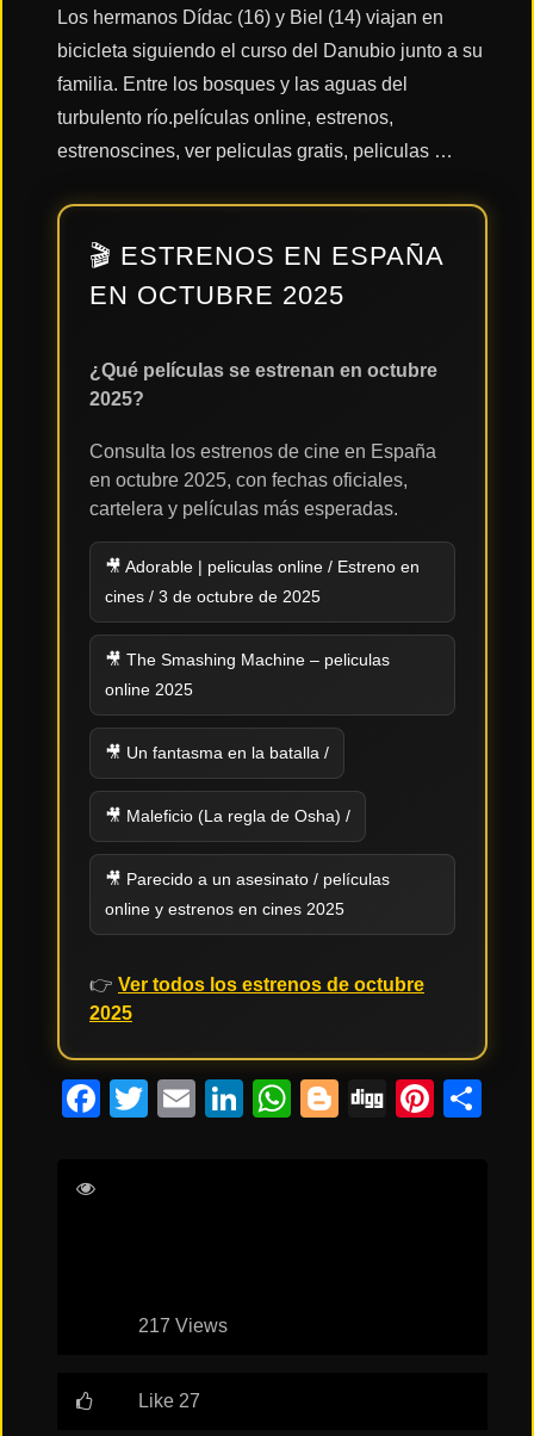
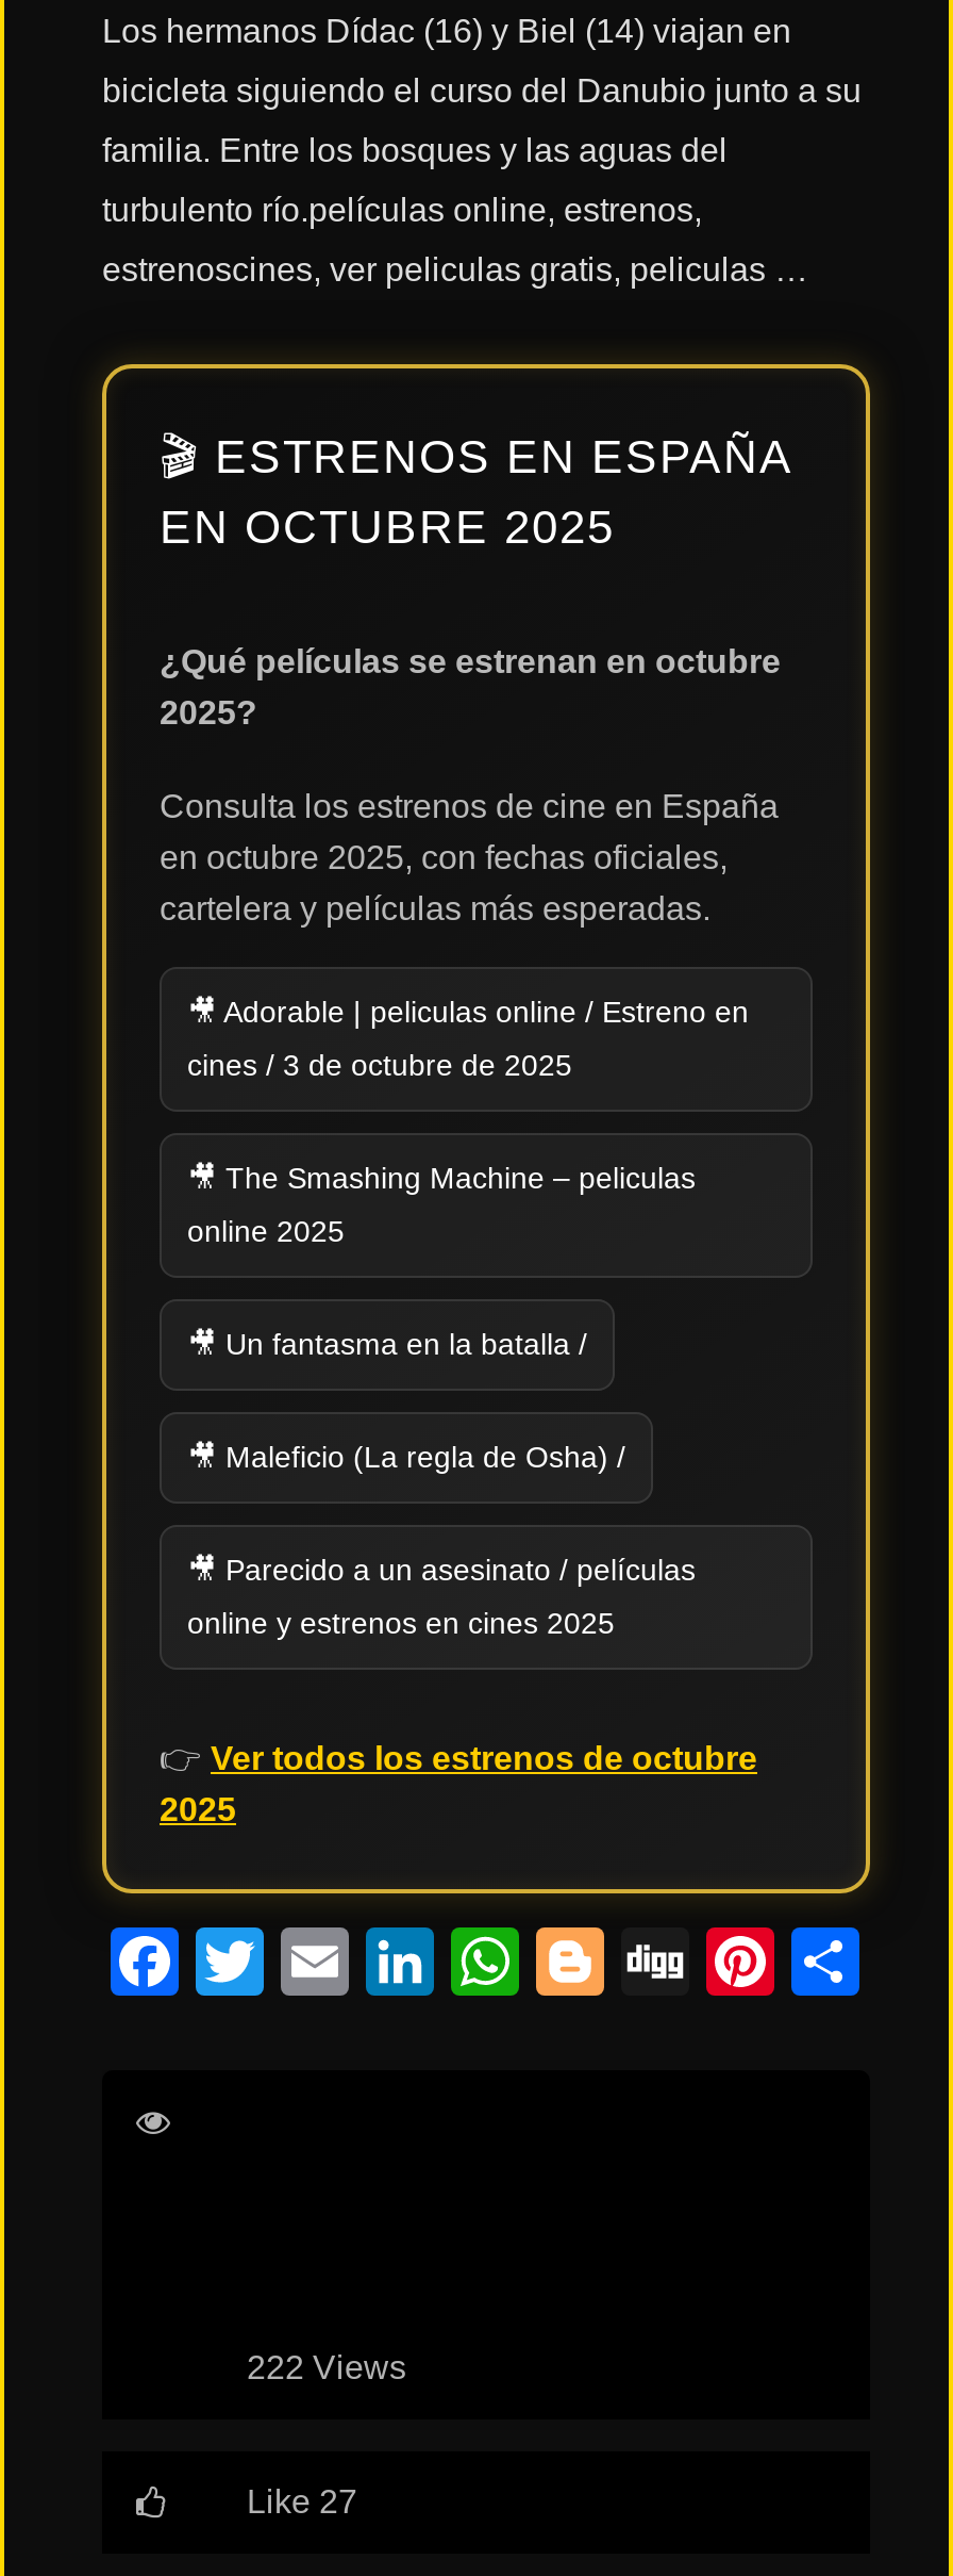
[138,1316,228,1336] 217 Views -> [247,2349,406,2385] 222 Views

